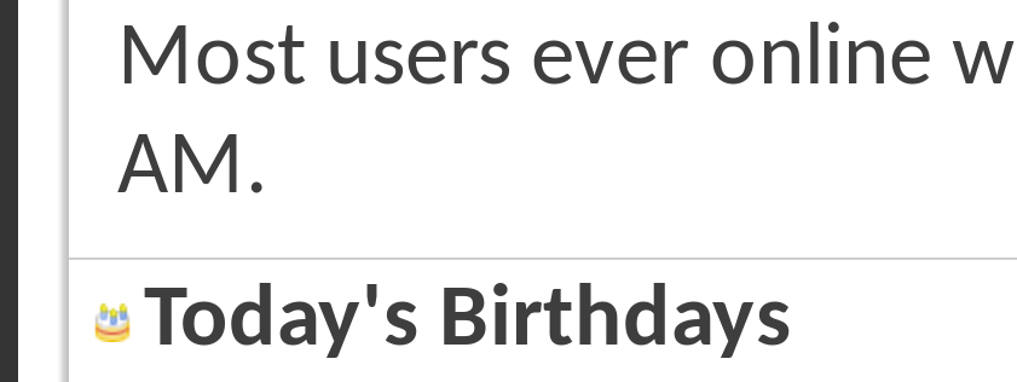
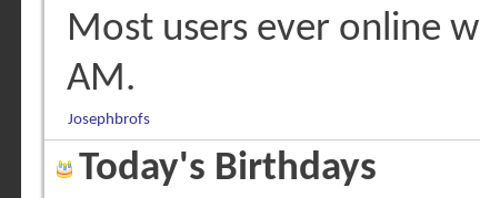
none -> [68,112,150,128] Josephbrofs

